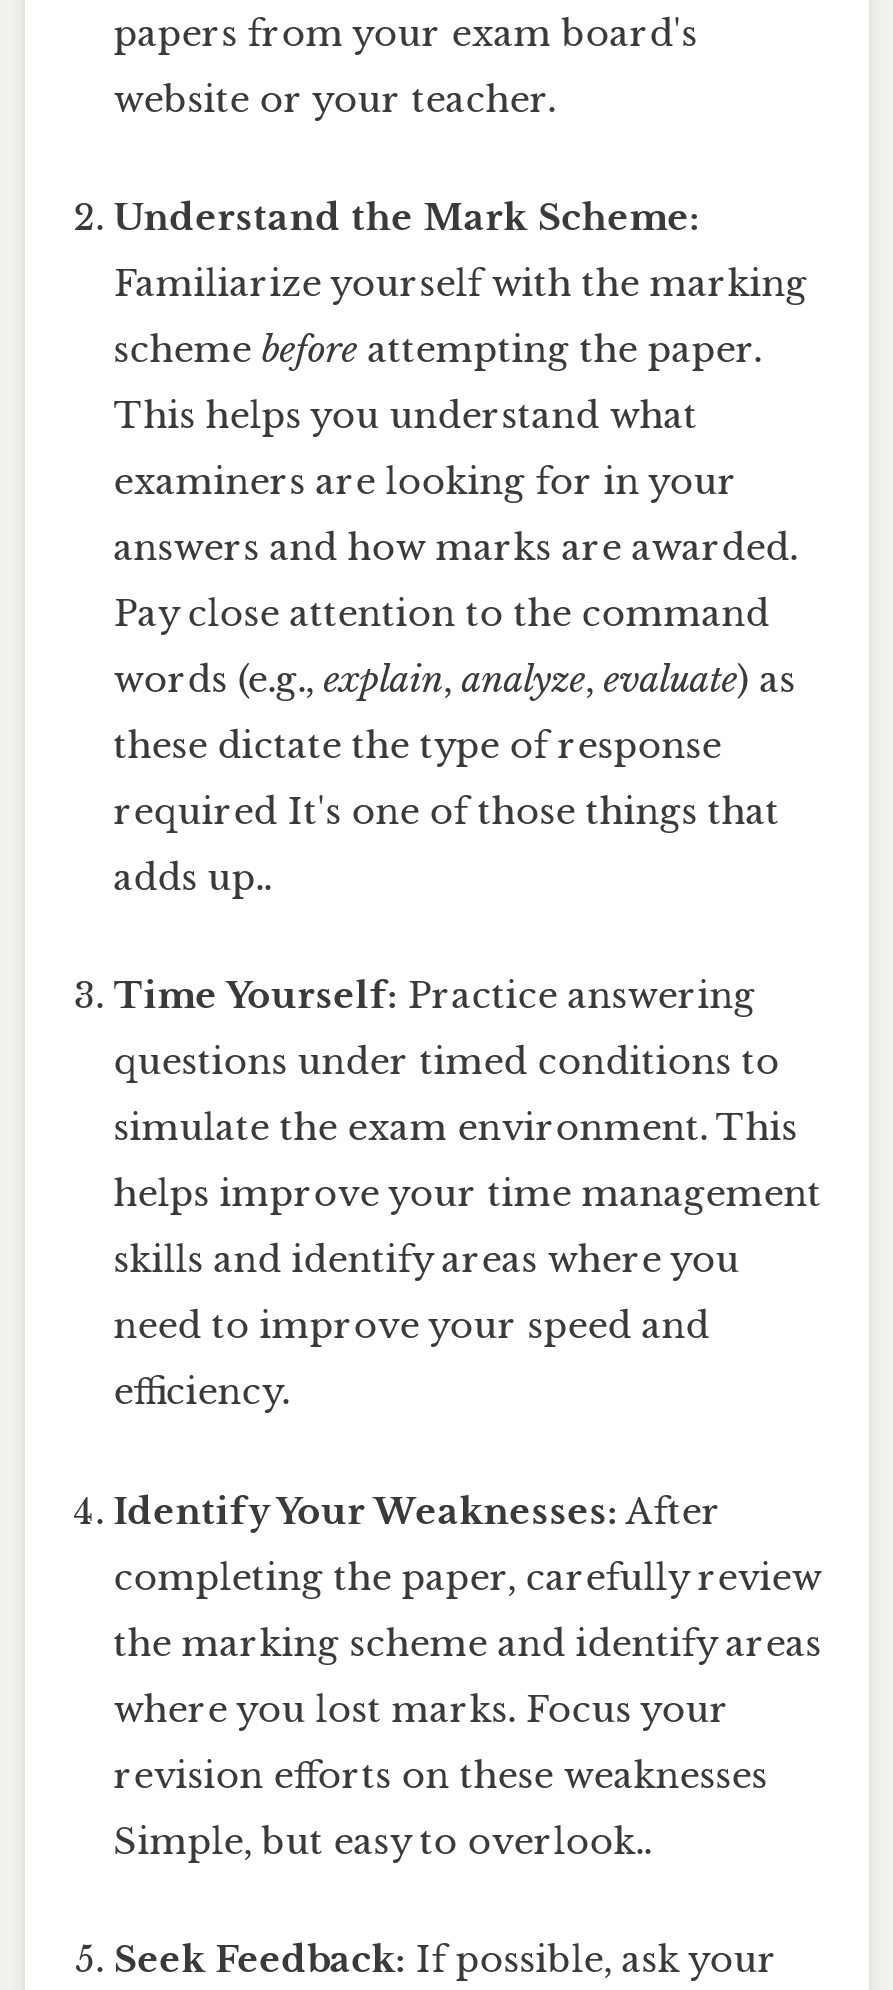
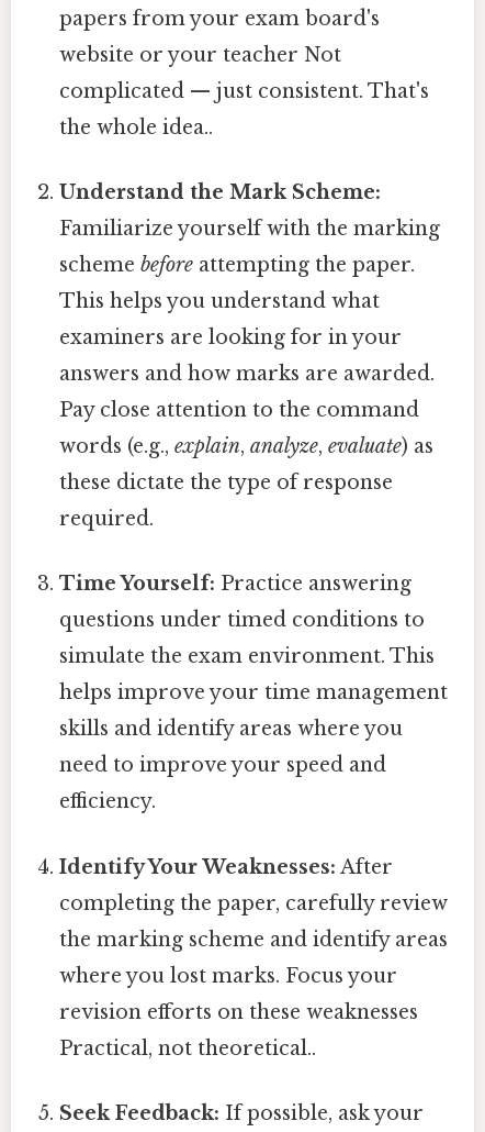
[113,78,555,122] website or your teacher. -> [59,43,429,139] website or your teacher Not | complicated — just consistent. That's | the whole idea..
moved [113,196,807,768] -> [59,180,440,495]: Understand the Mark Scheme: | Familiarize yourself with the marking | scheme before attempting the paper. | ... | words (e.g., explain, analyze, evaluate) as | these dictate the type of response
[113,790,779,900] required It's one of those things that | adds up.. -> [59,507,154,531] required.
[113,1819,651,1863] Simple, but easy to overlook.. -> [59,1036,316,1060] Practical, not theoretical..

